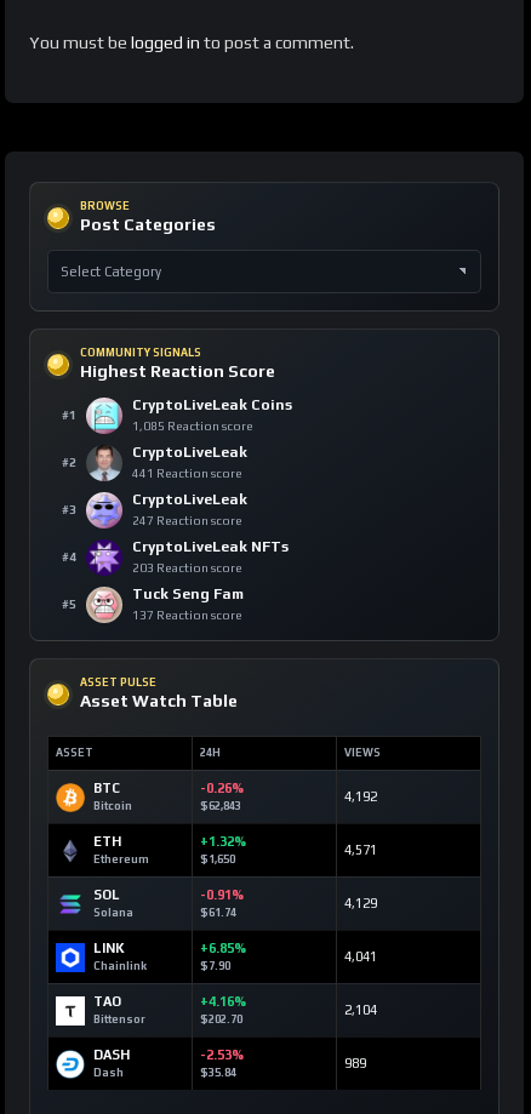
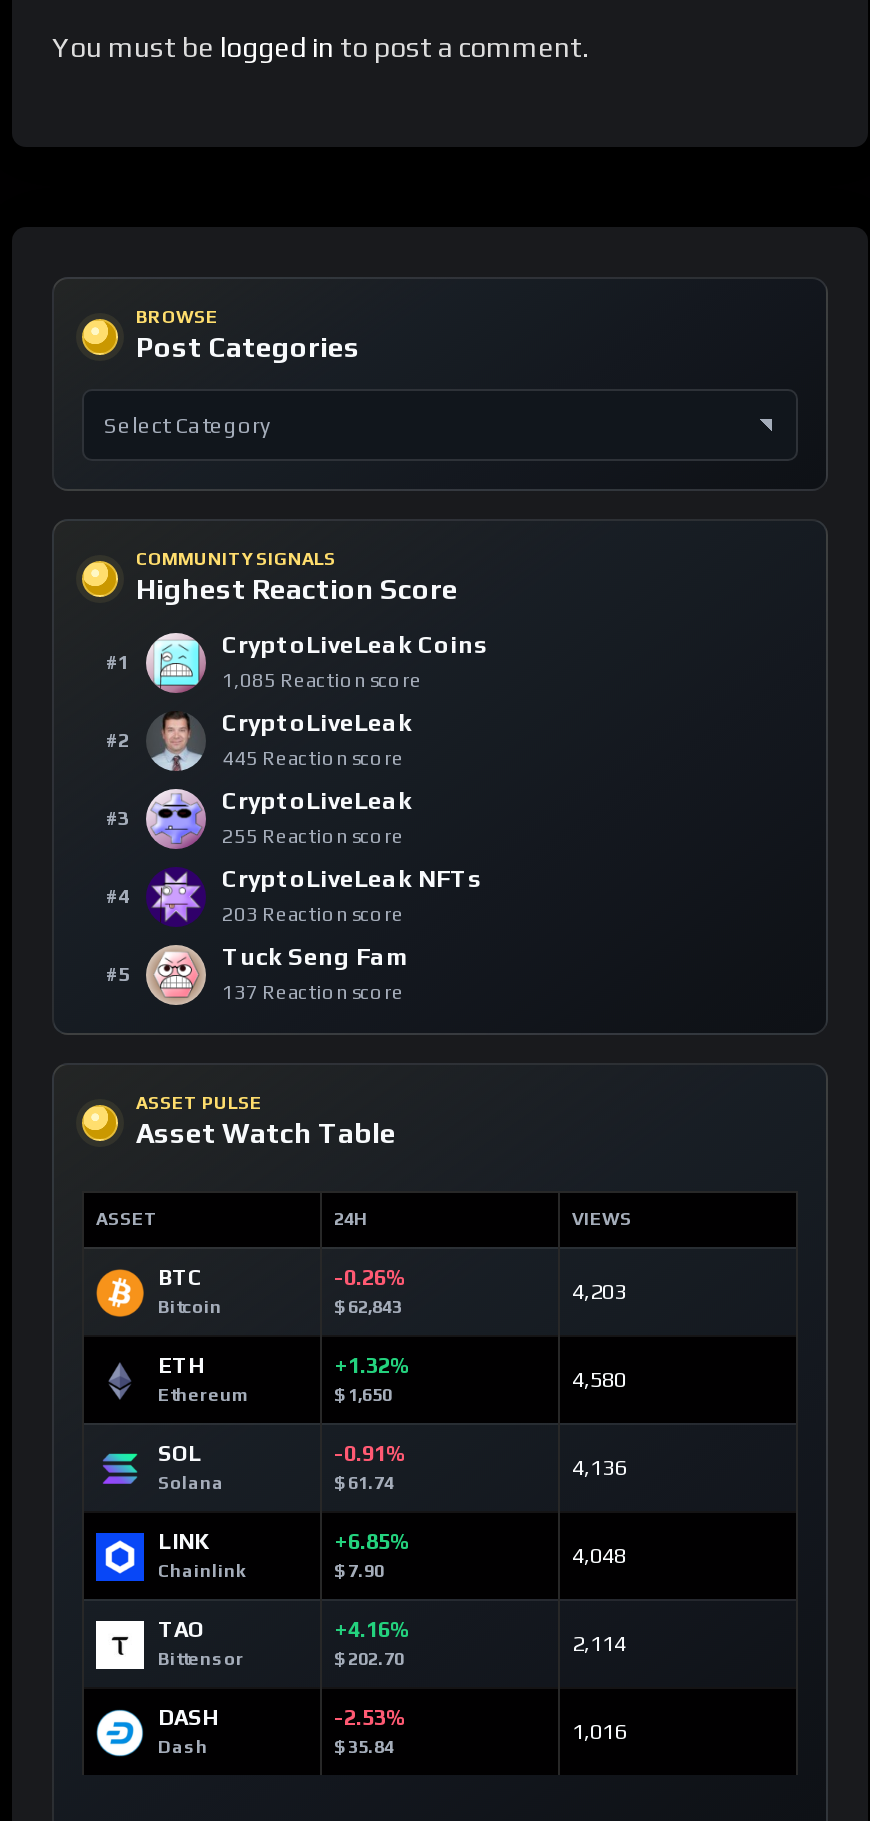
[132,467,242,480] 441 Reaction score -> [222,748,404,770] 445 Reaction score
[132,514,242,528] 247 Reaction score -> [222,826,404,848] 255 Reaction score
[344,789,377,804] 4,192 -> [572,1279,626,1303] 4,203
[344,843,377,857] 4,571 -> [572,1367,626,1391] 4,580
[344,896,377,910] 4,129 -> [572,1455,626,1479] 4,136
[344,949,377,964] 4,041 -> [572,1543,626,1567] 4,048
[344,1003,377,1017] 2,104 -> [572,1631,626,1655] 2,114
[344,1056,366,1070] 989 -> [572,1719,626,1743] 1,016

